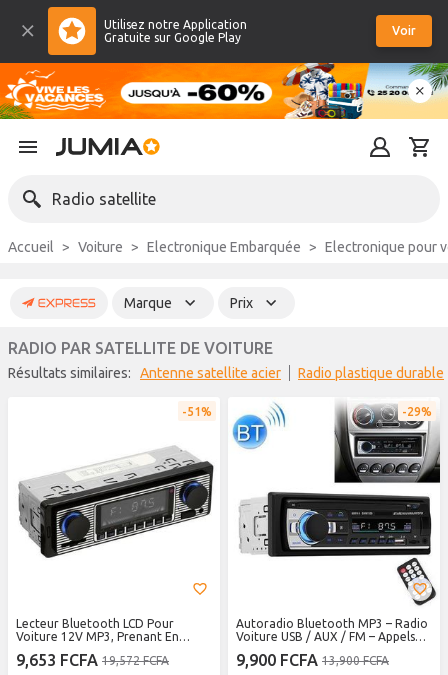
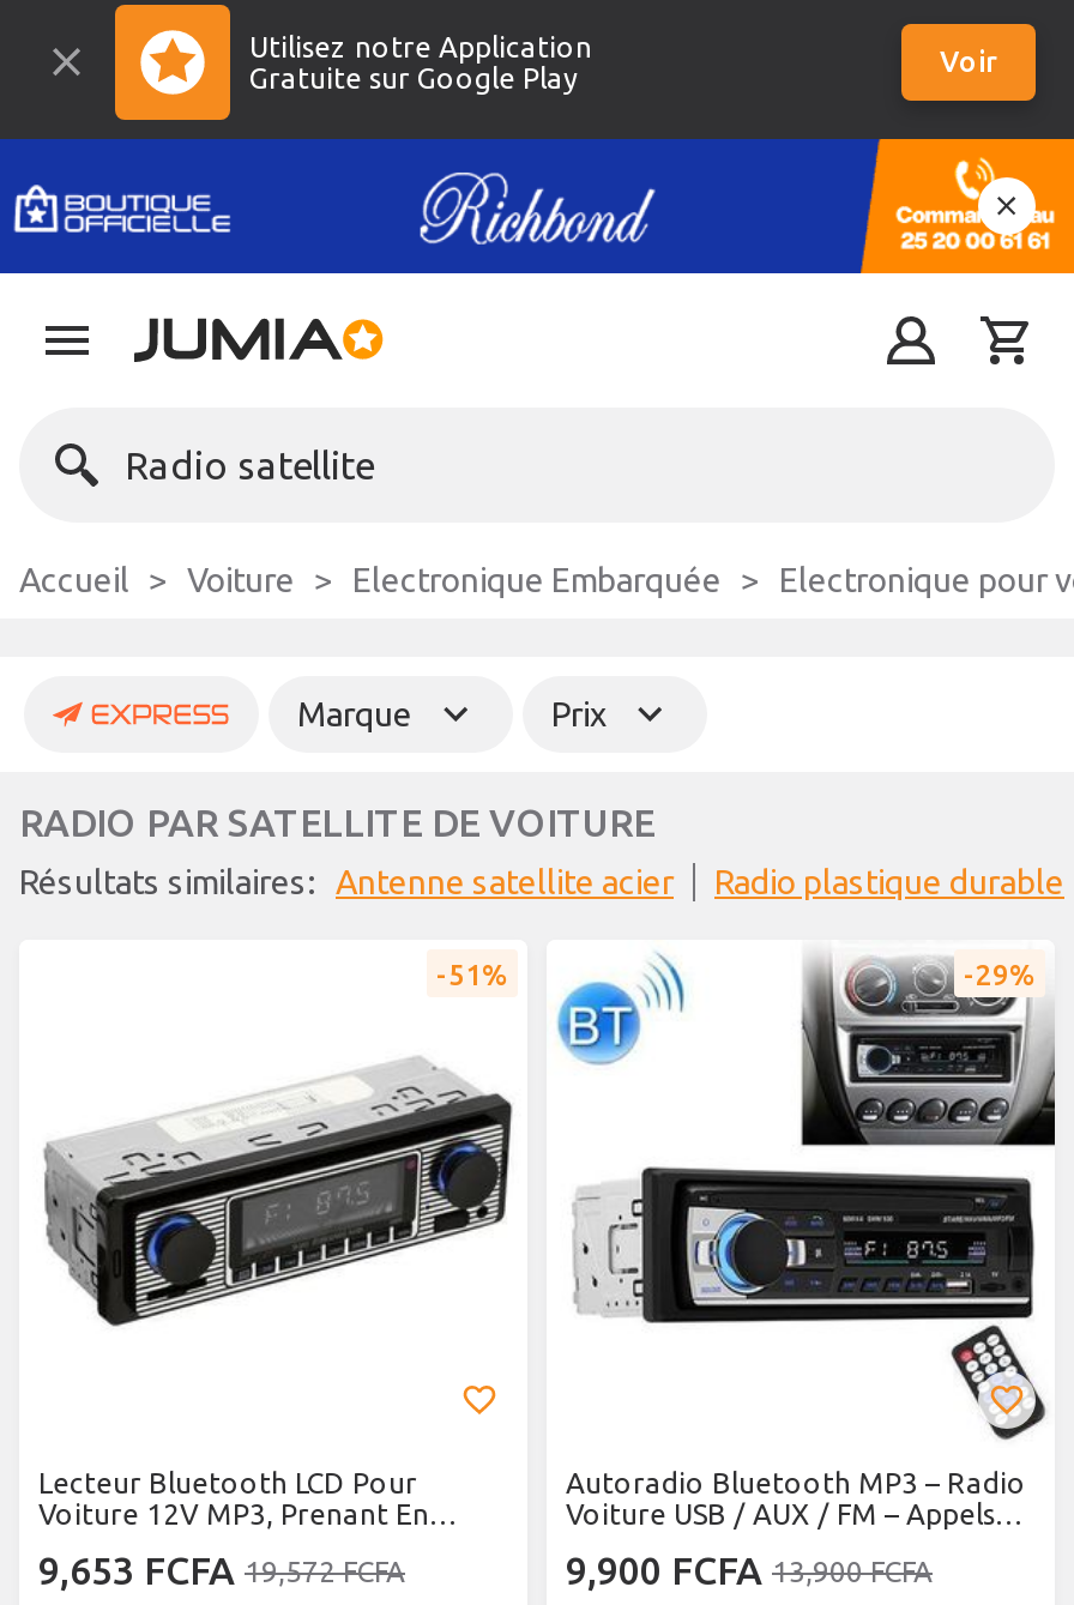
[3,62,445,120] [image] -> [7,137,1067,276] [image]

